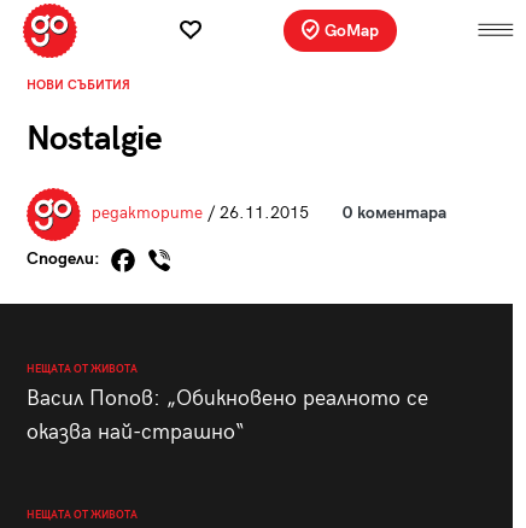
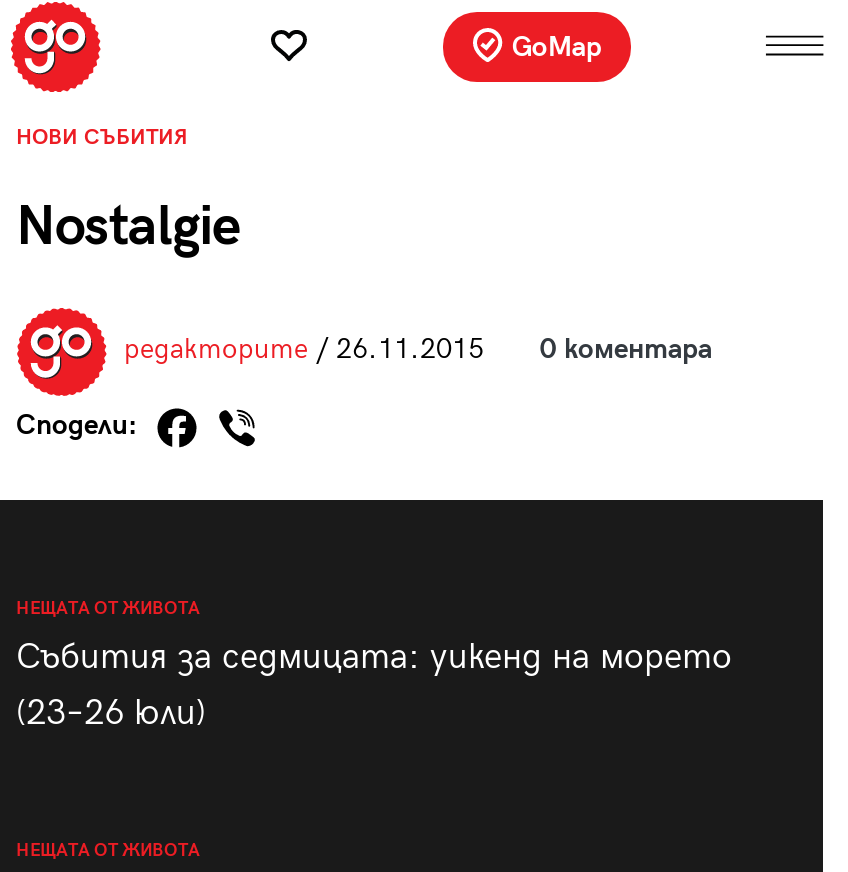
[26,386,428,445] Васил Попов: „Обикновено реалното се | оказва най-страшно“ -> [16,636,732,734] Събития за седмицата: уикенд на морето | (23–26 юли)

